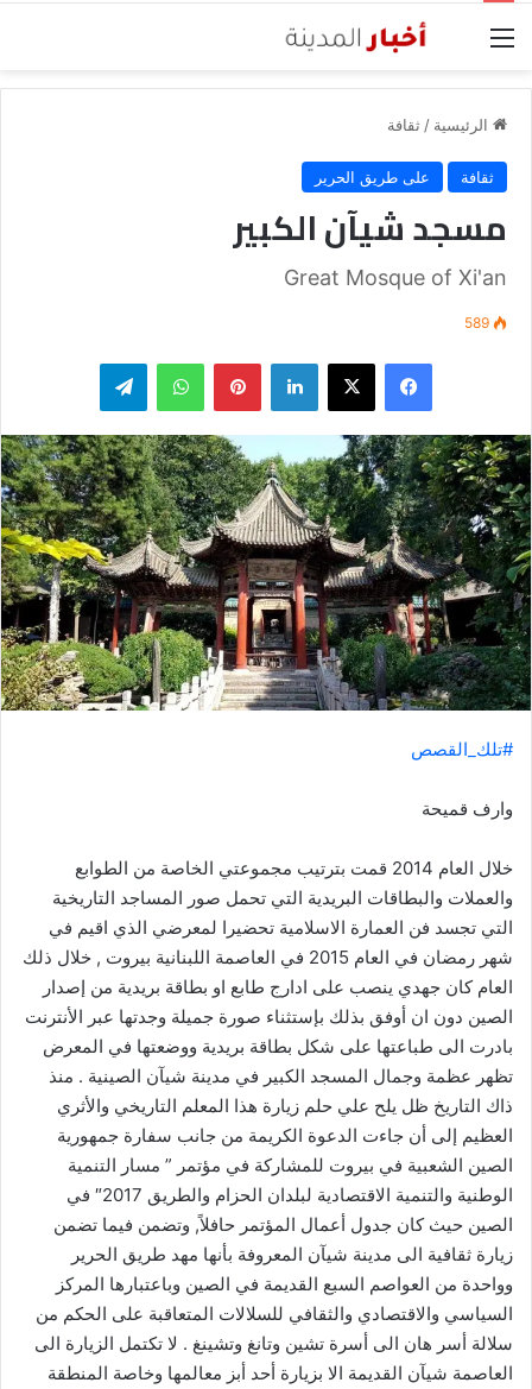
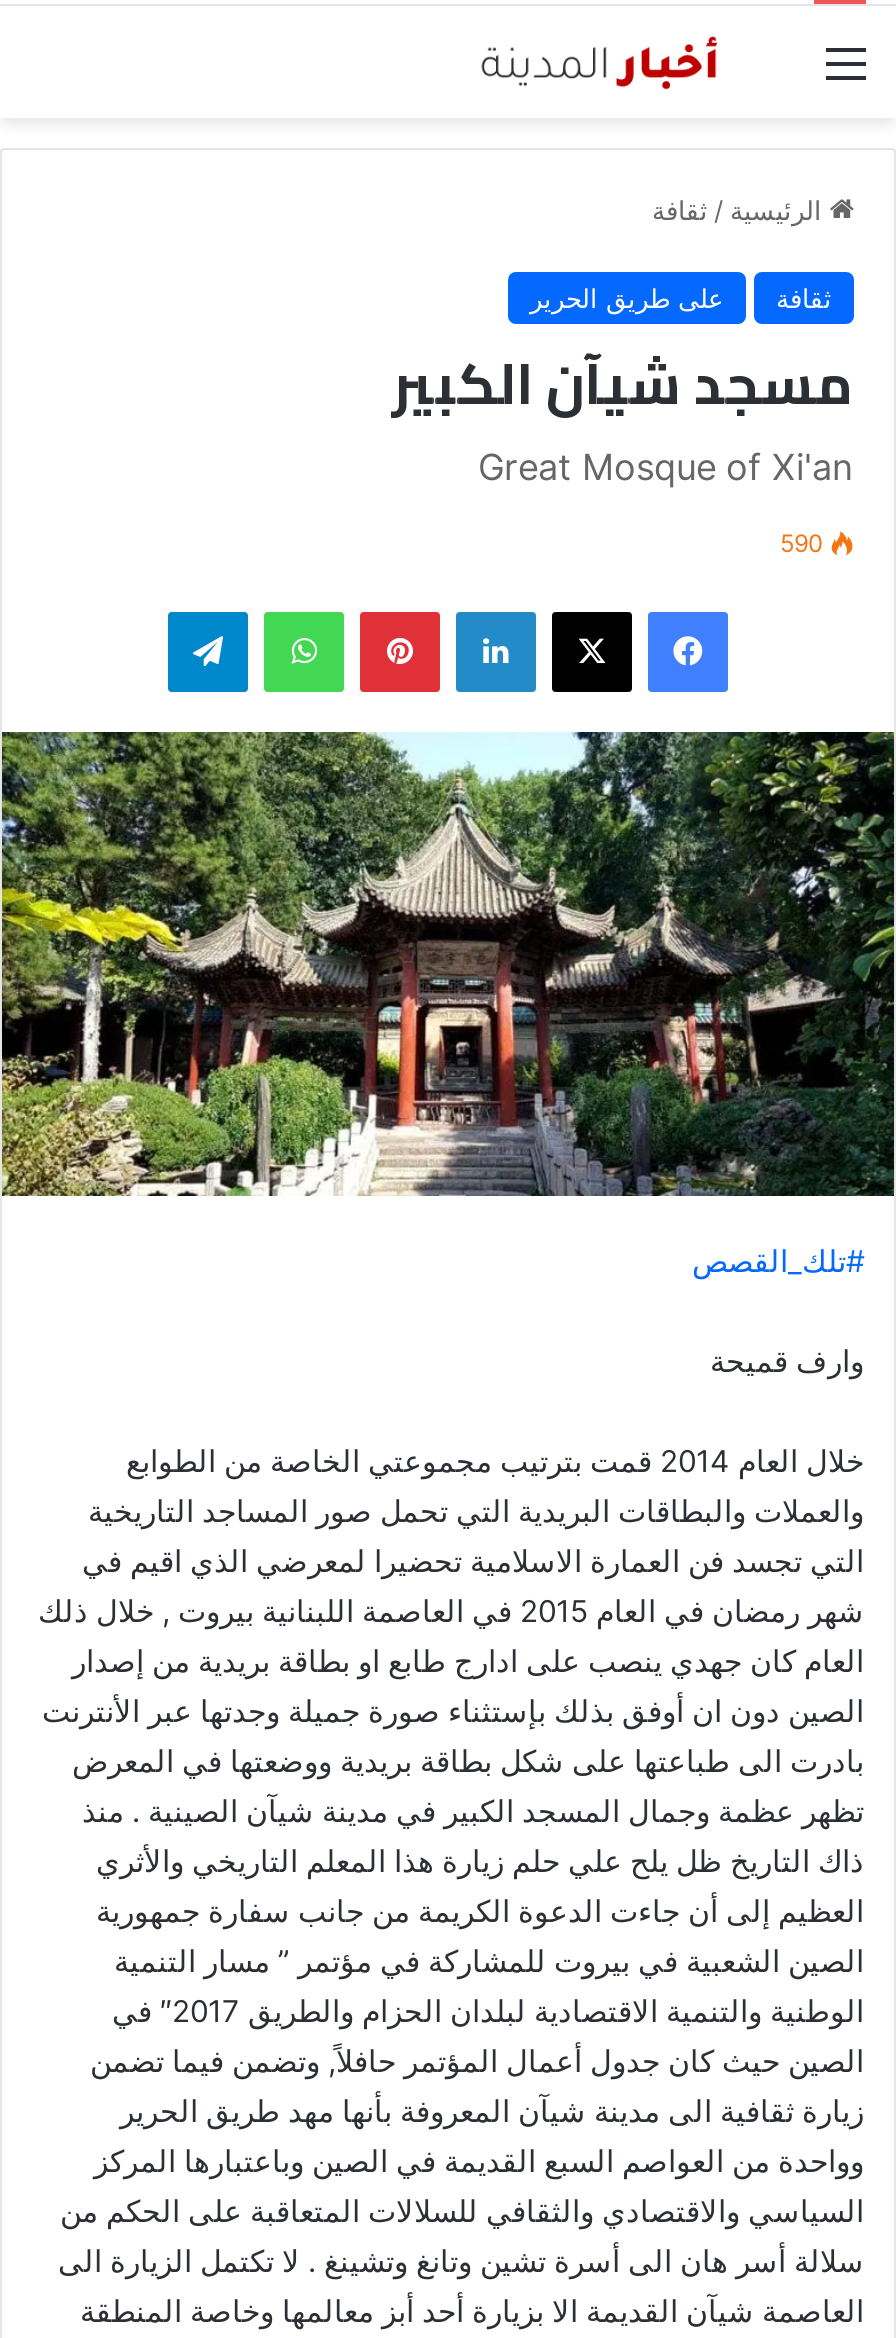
[464,314,489,332] 589 -> [780,528,824,558] 590

